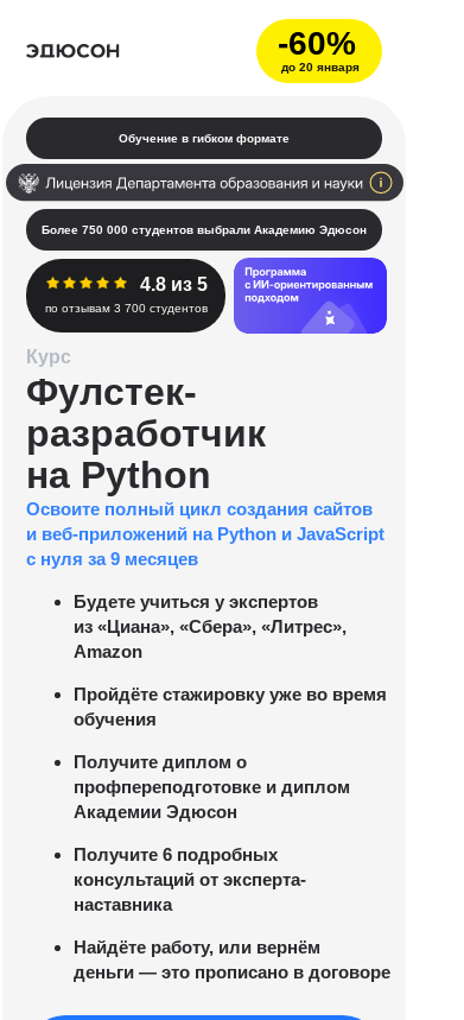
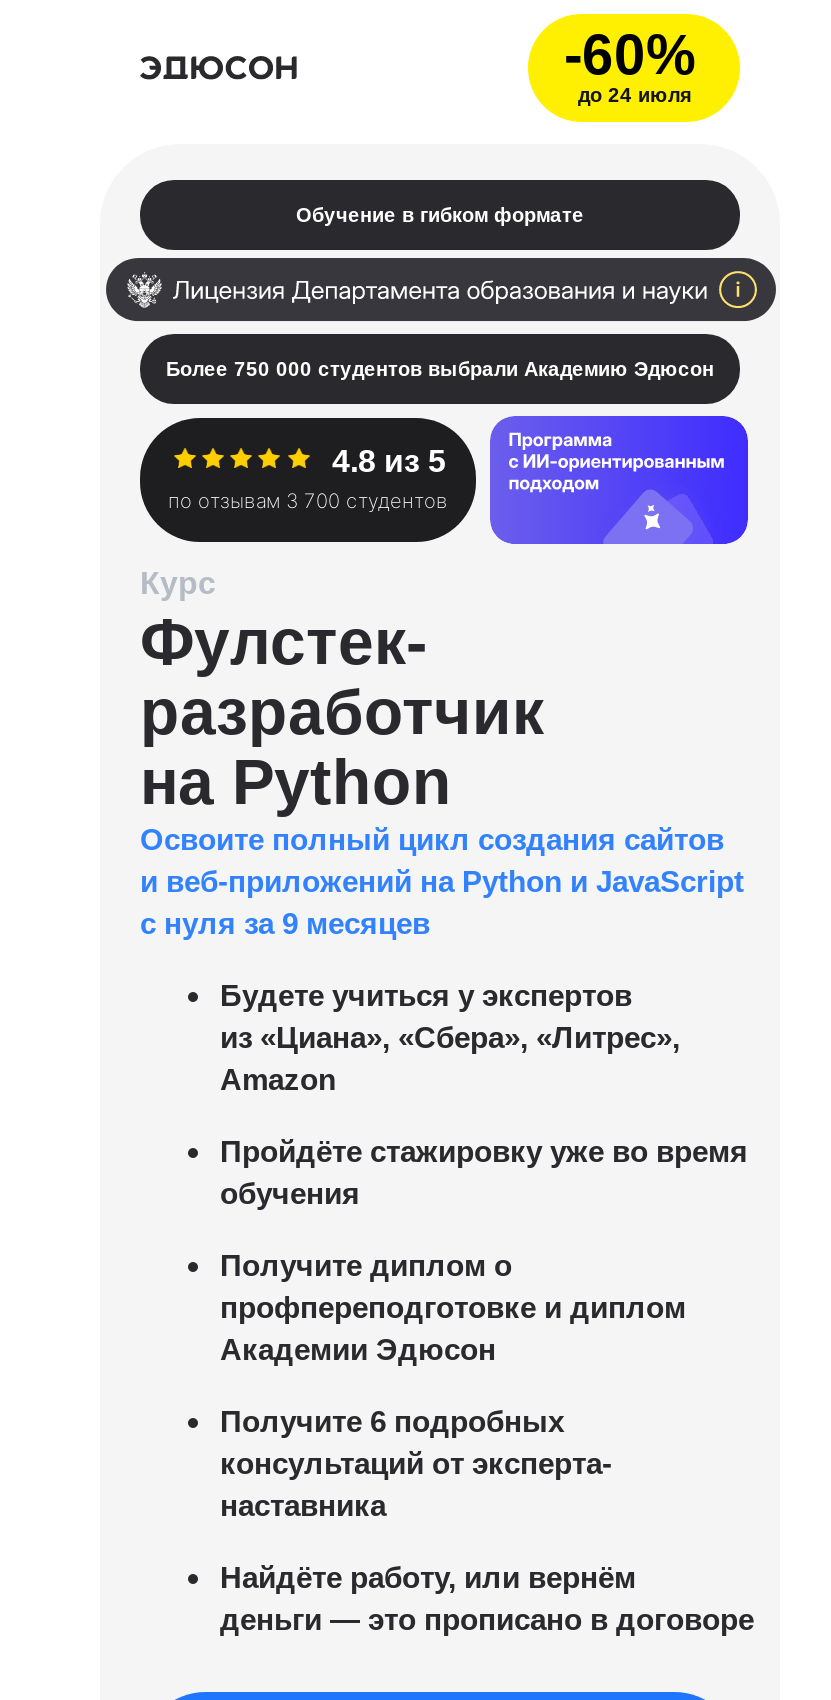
[281,61,359,74] до 20 января -> [578,84,692,106] до 24 июля

